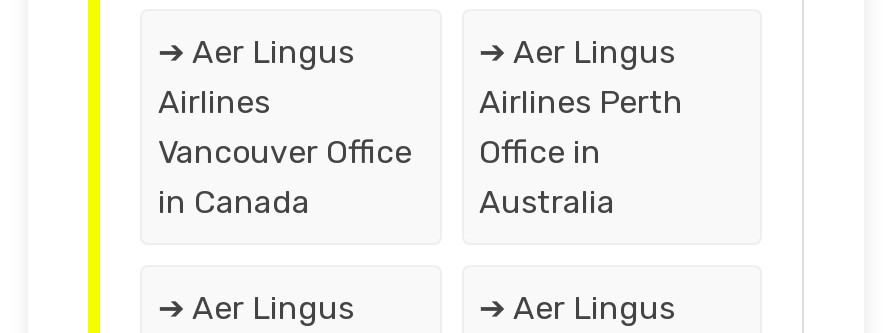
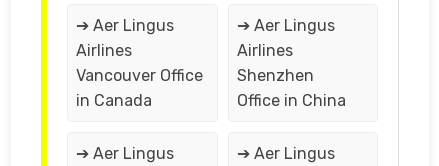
[479,82,683,220] Airlines Perth | Office in | Australia -> [236,41,345,110] Airlines | Shenzhen | Office in China

